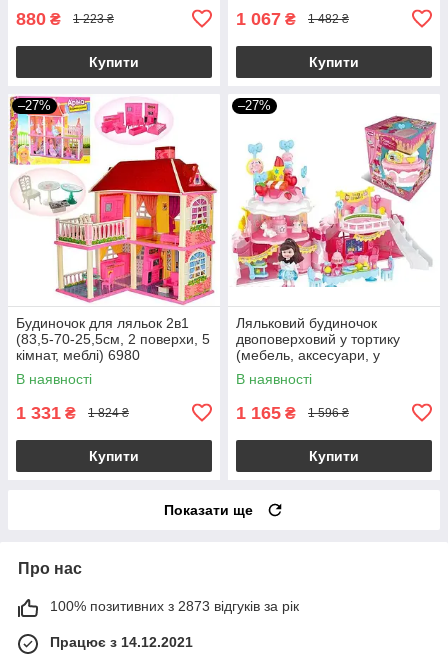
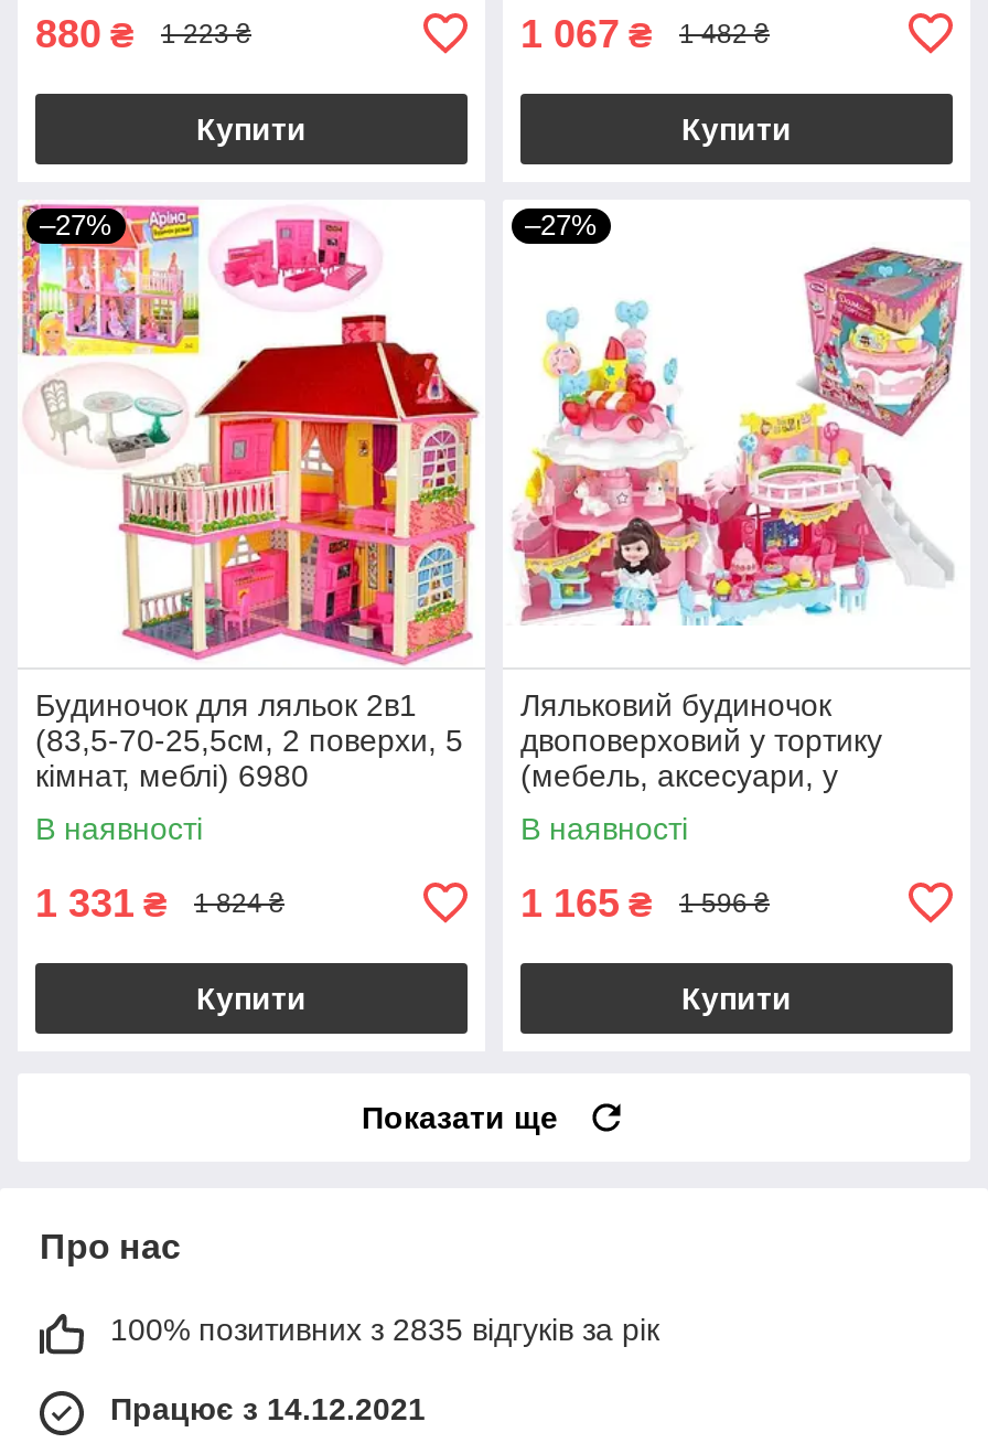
[50,598,299,614] 100% позитивних з 2873 відгуків за рік -> [110,1311,659,1347] 100% позитивних з 2835 відгуків за рік

